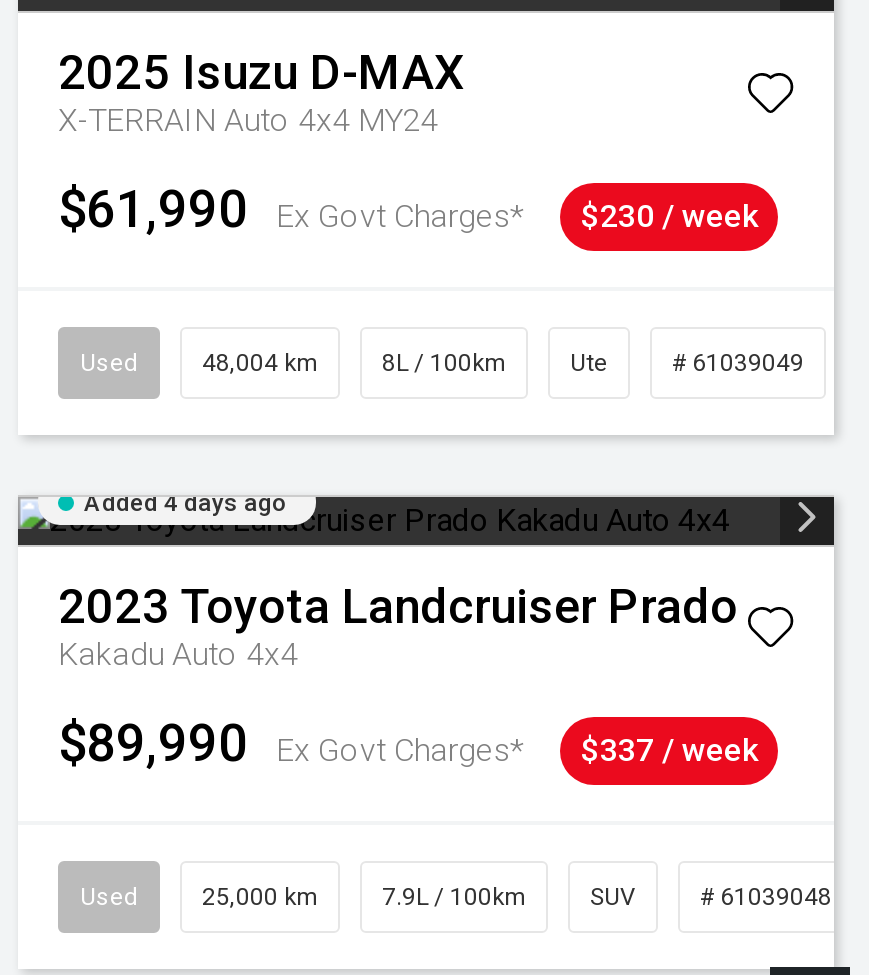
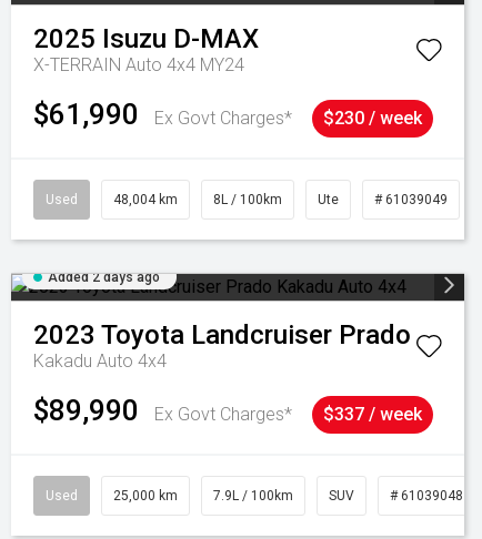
[84,489,286,517] Added 4 days ago -> [48,269,160,285] Added 2 days ago

